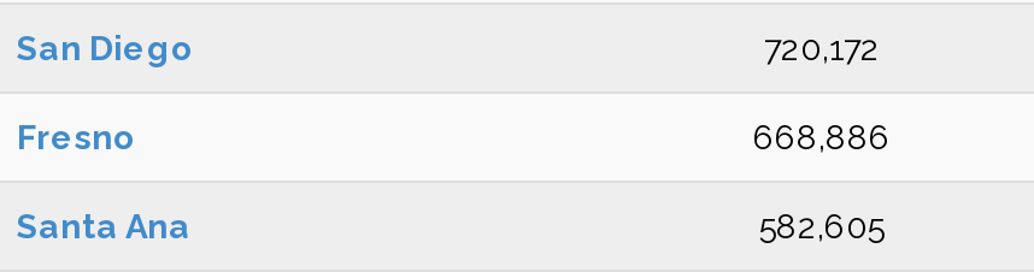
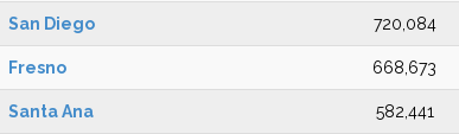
[764,29,880,67] 720,172 -> [373,14,436,33] 720,084
[753,118,891,156] 668,886 -> [372,58,436,77] 668,673
[759,207,885,246] 582,605 -> [375,102,434,121] 582,441

